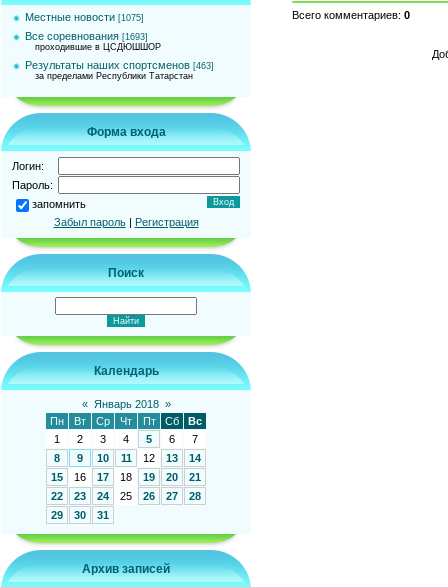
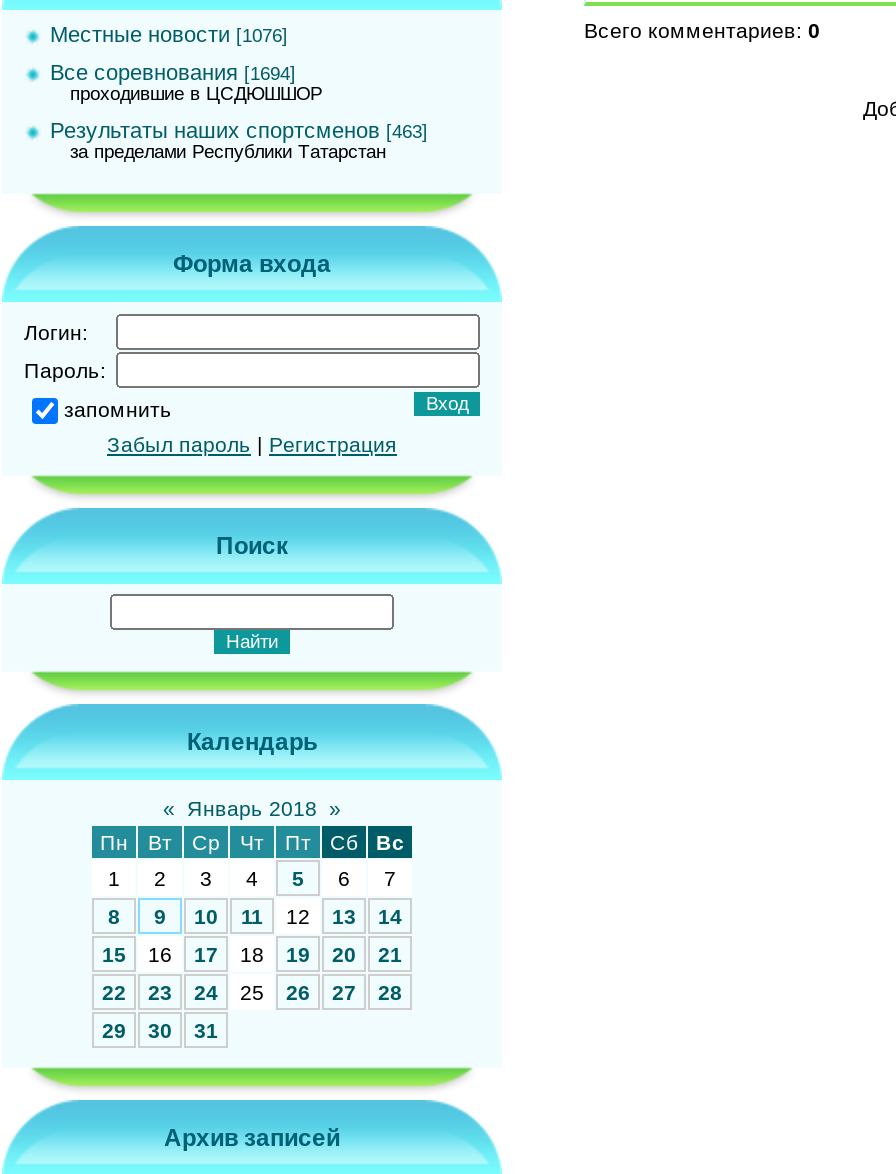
[25,11,144,23] Местные новости [1075] -> [50,22,288,46] Местные новости [1076]
[25,30,148,42] Все соревнования [1693] -> [50,60,296,84] Все соревнования [1694]

